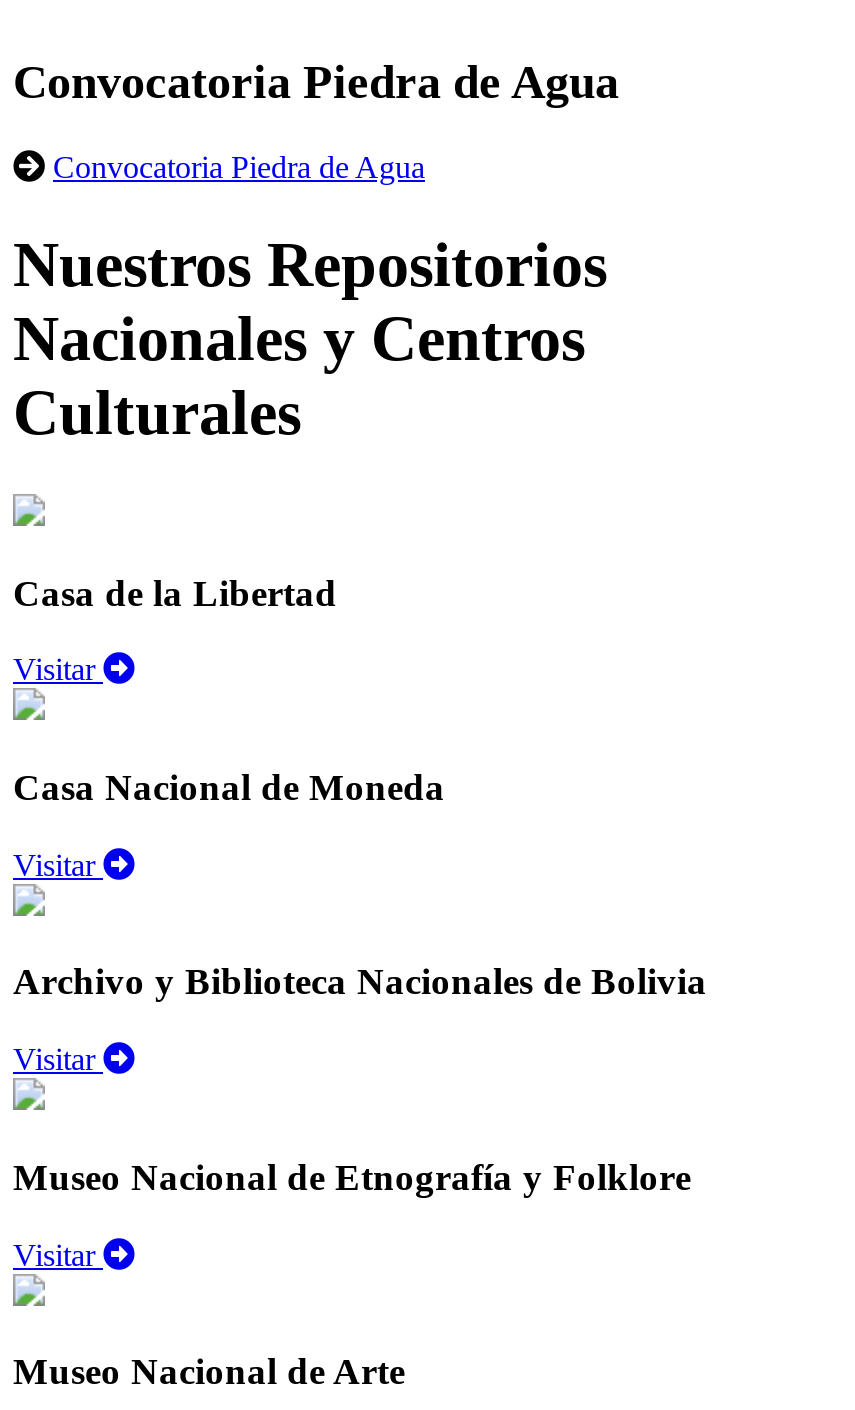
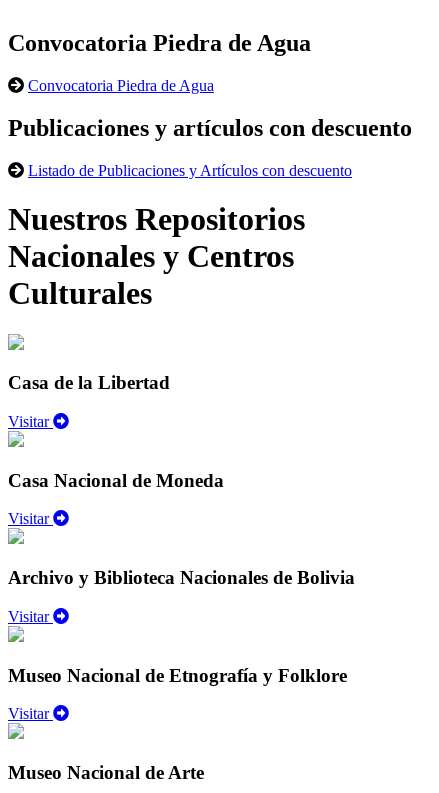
none -> [8,115,412,179] Publicaciones y artículos con descuento | Listado de Publicaciones y Artículos con descuento

